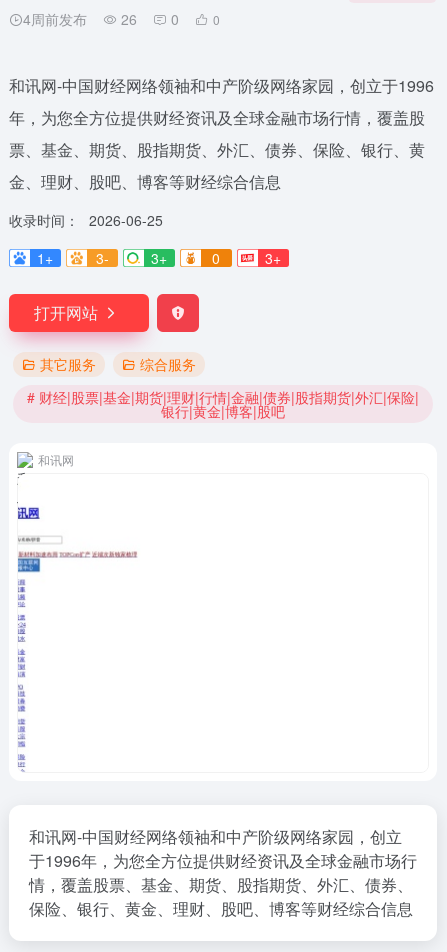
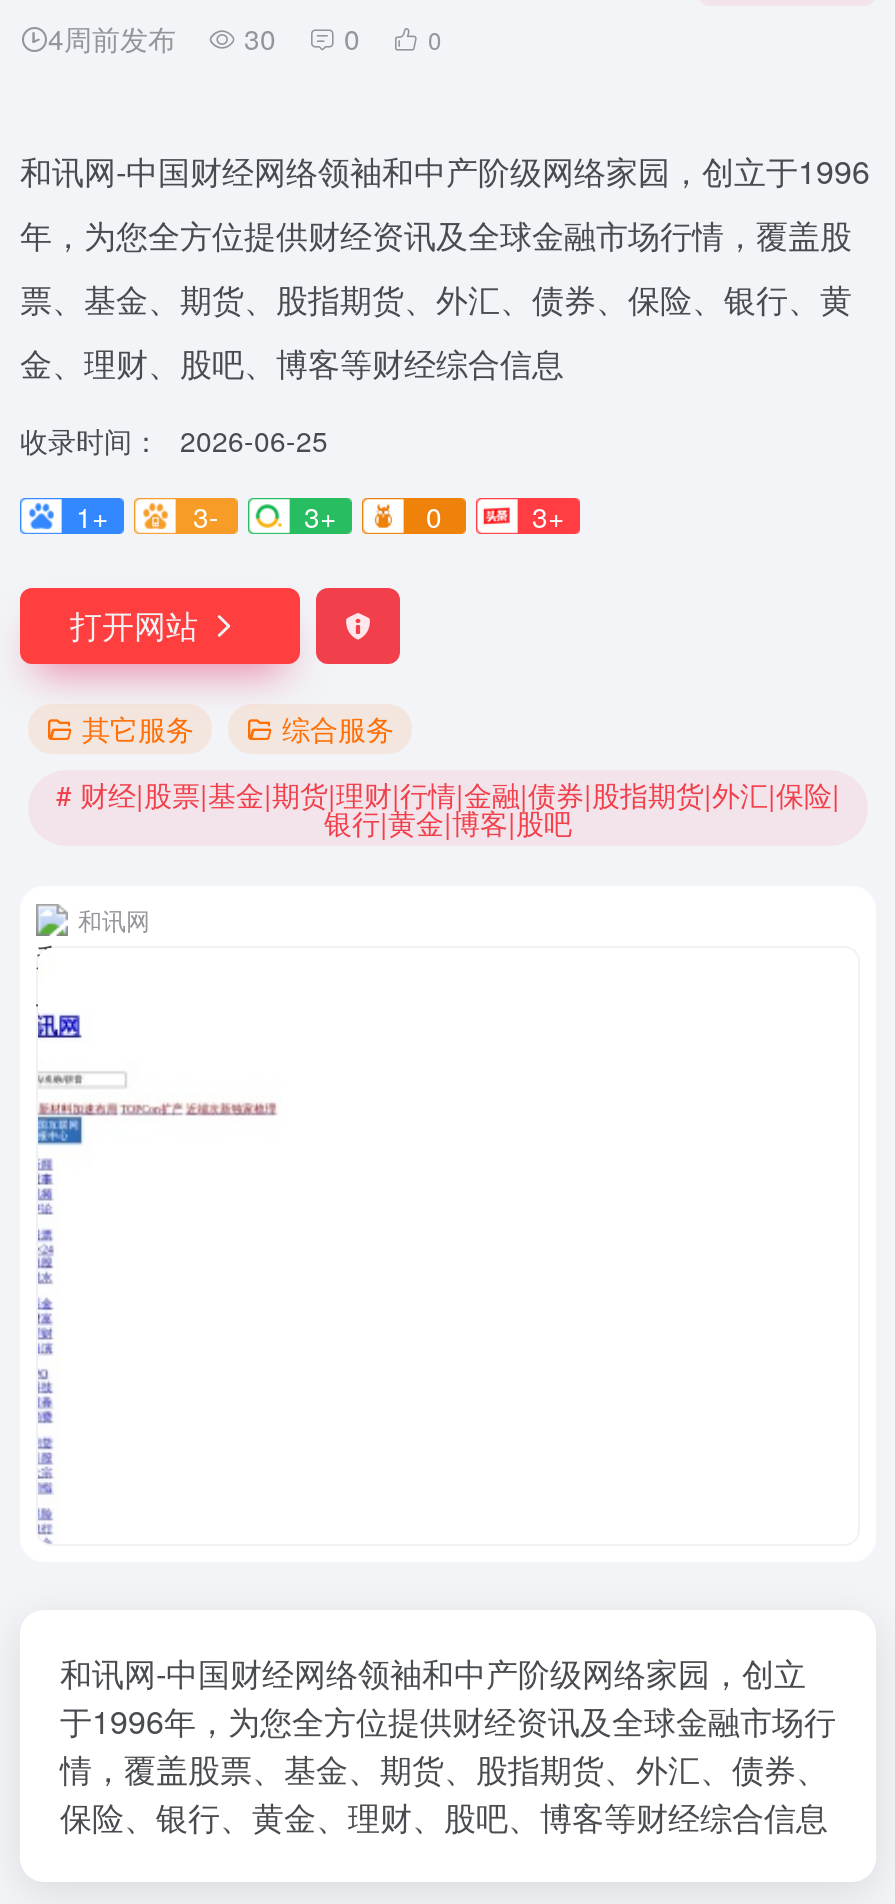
[23,9,220,29] 4周前发布 26 0 0 -> [48,18,442,58] 4周前发布 30 0 0

